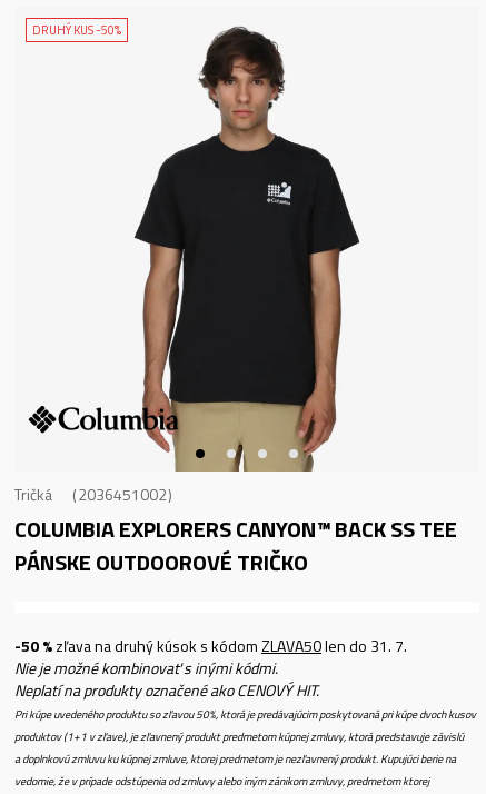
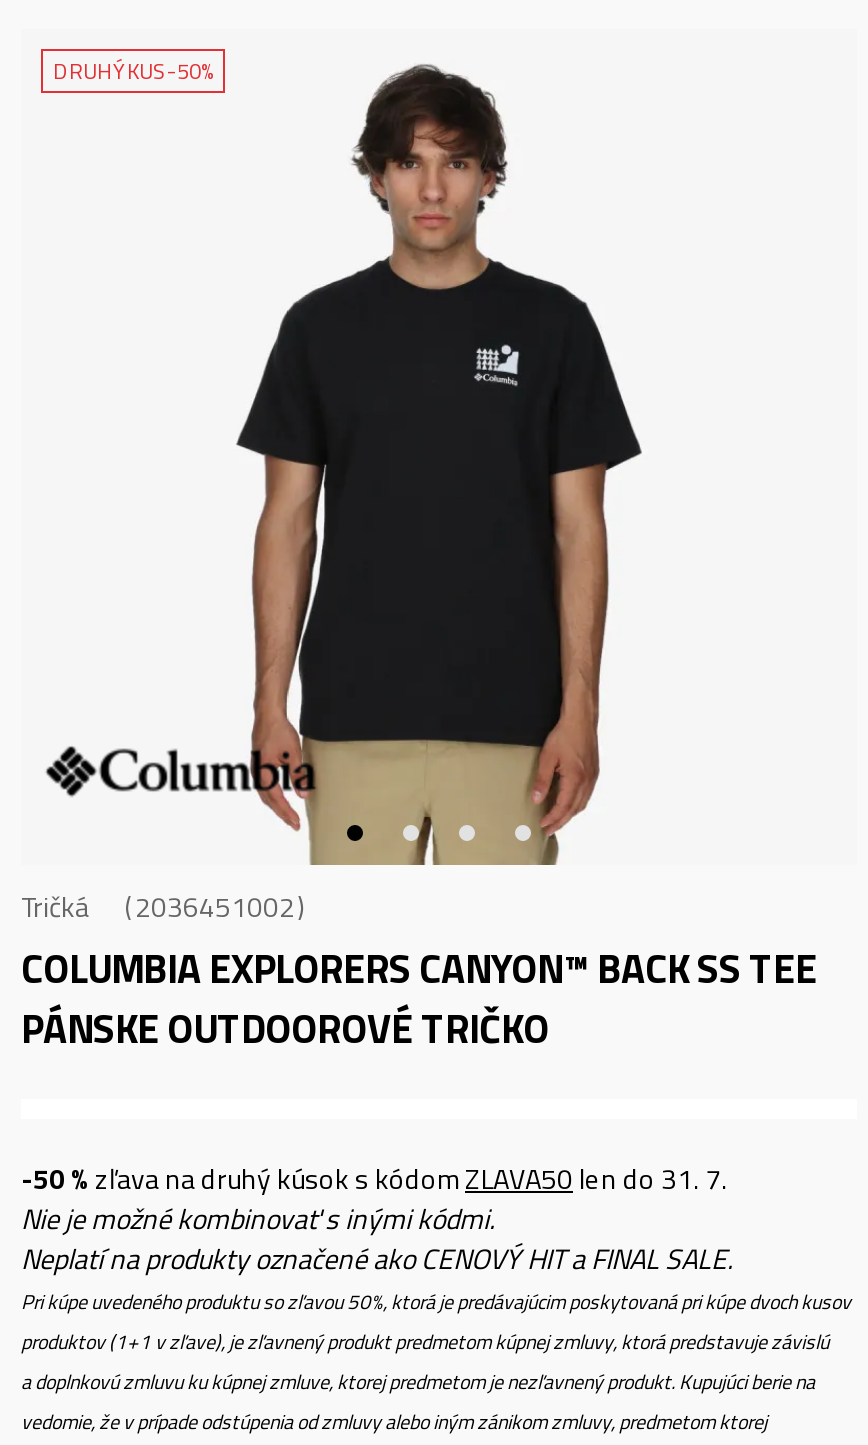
[14,678,319,702] Neplatí na produkty označené ako CENOVÝ HIT. -> [21,1237,733,1279] Neplatí na produkty označené ako CENOVÝ HIT a FINAL SALE.

